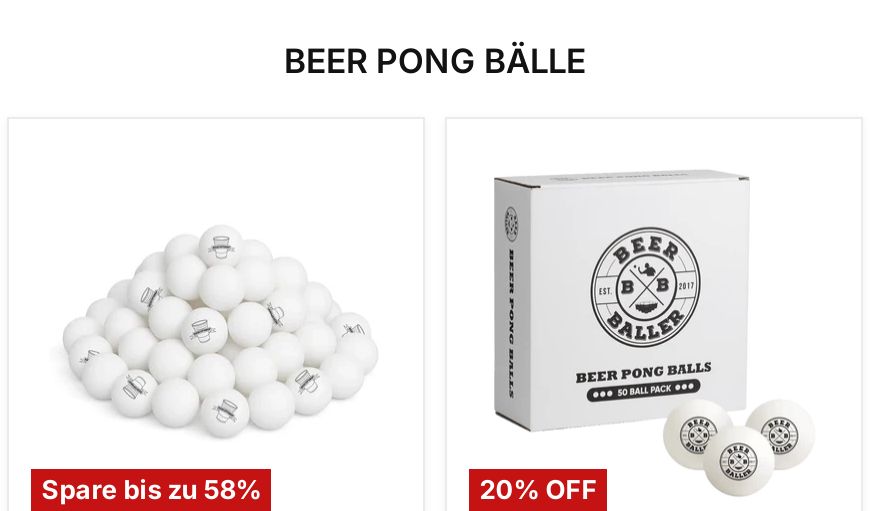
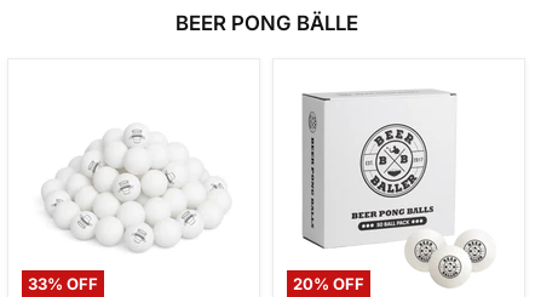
[41,473,261,505] Spare bis zu 58% -> [28,274,98,293] 33% OFF

